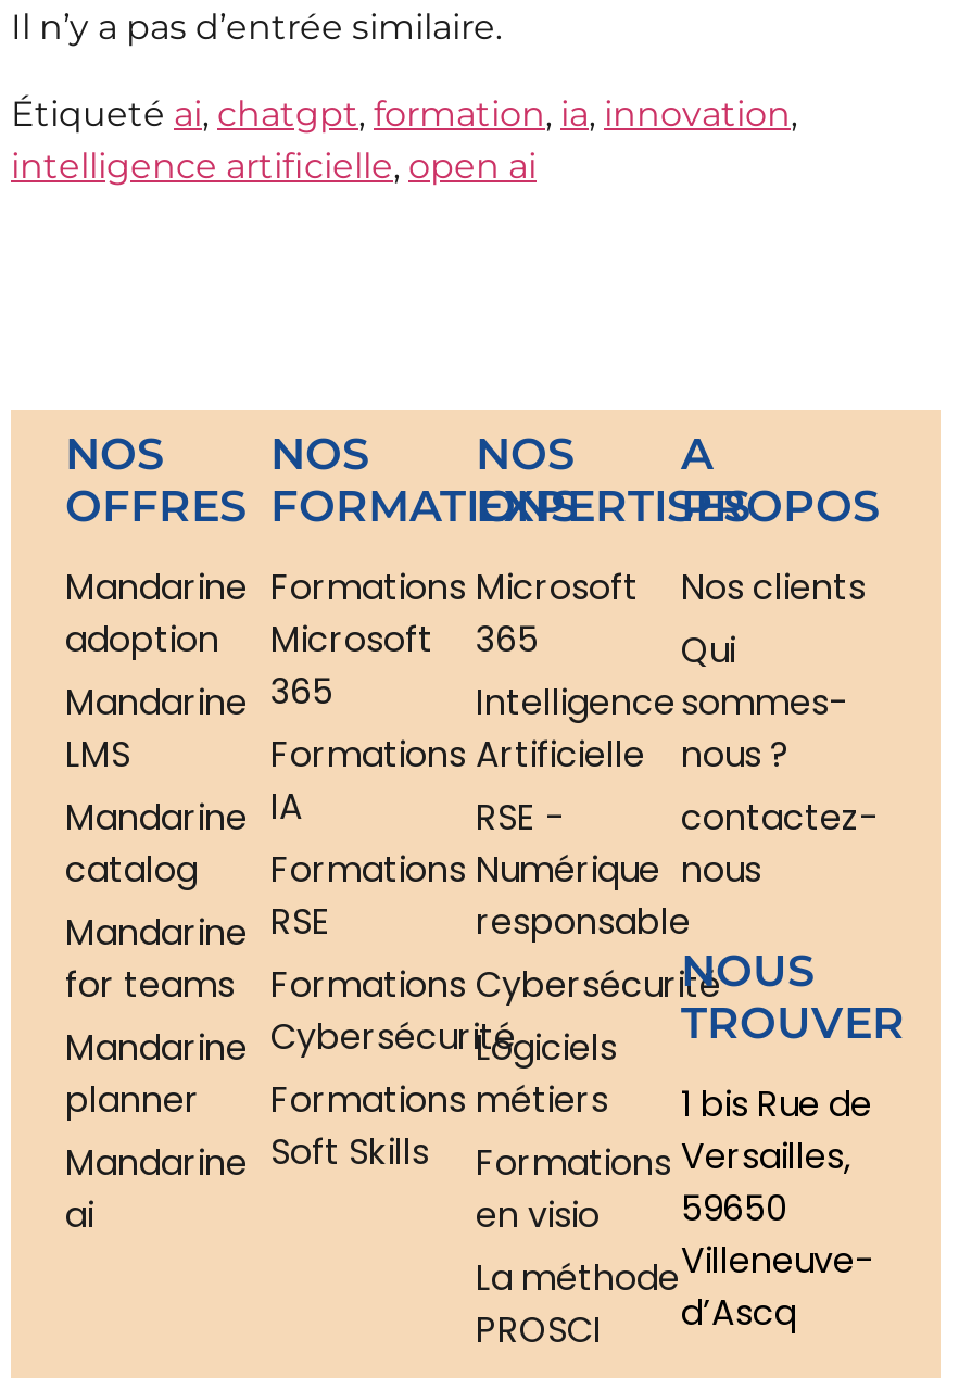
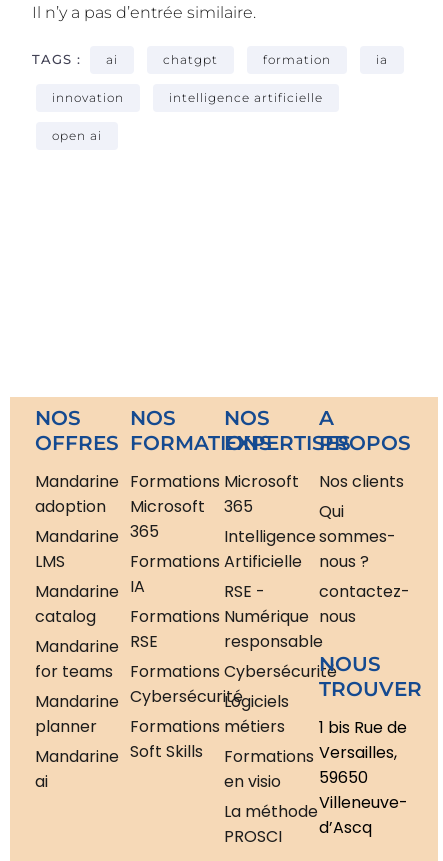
[11,94,797,187] Étiqueté ai, chatgpt, formation, ia, innovation, | intelligence artificielle, open ai -> [32,51,388,143] TAGS : | ai | chatgpt | formation | ia | innovation | intelligence artificielle | open ai

